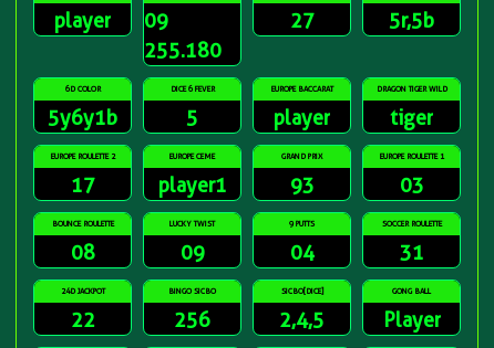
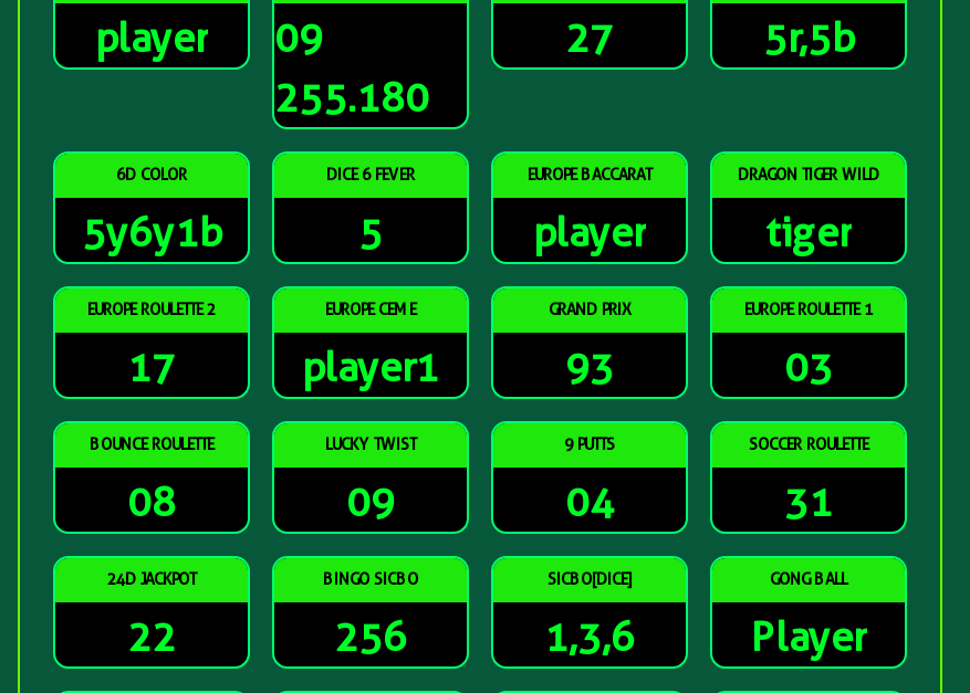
[279,308,325,331] 2,4,5 -> [544,612,635,659] 1,3,6

